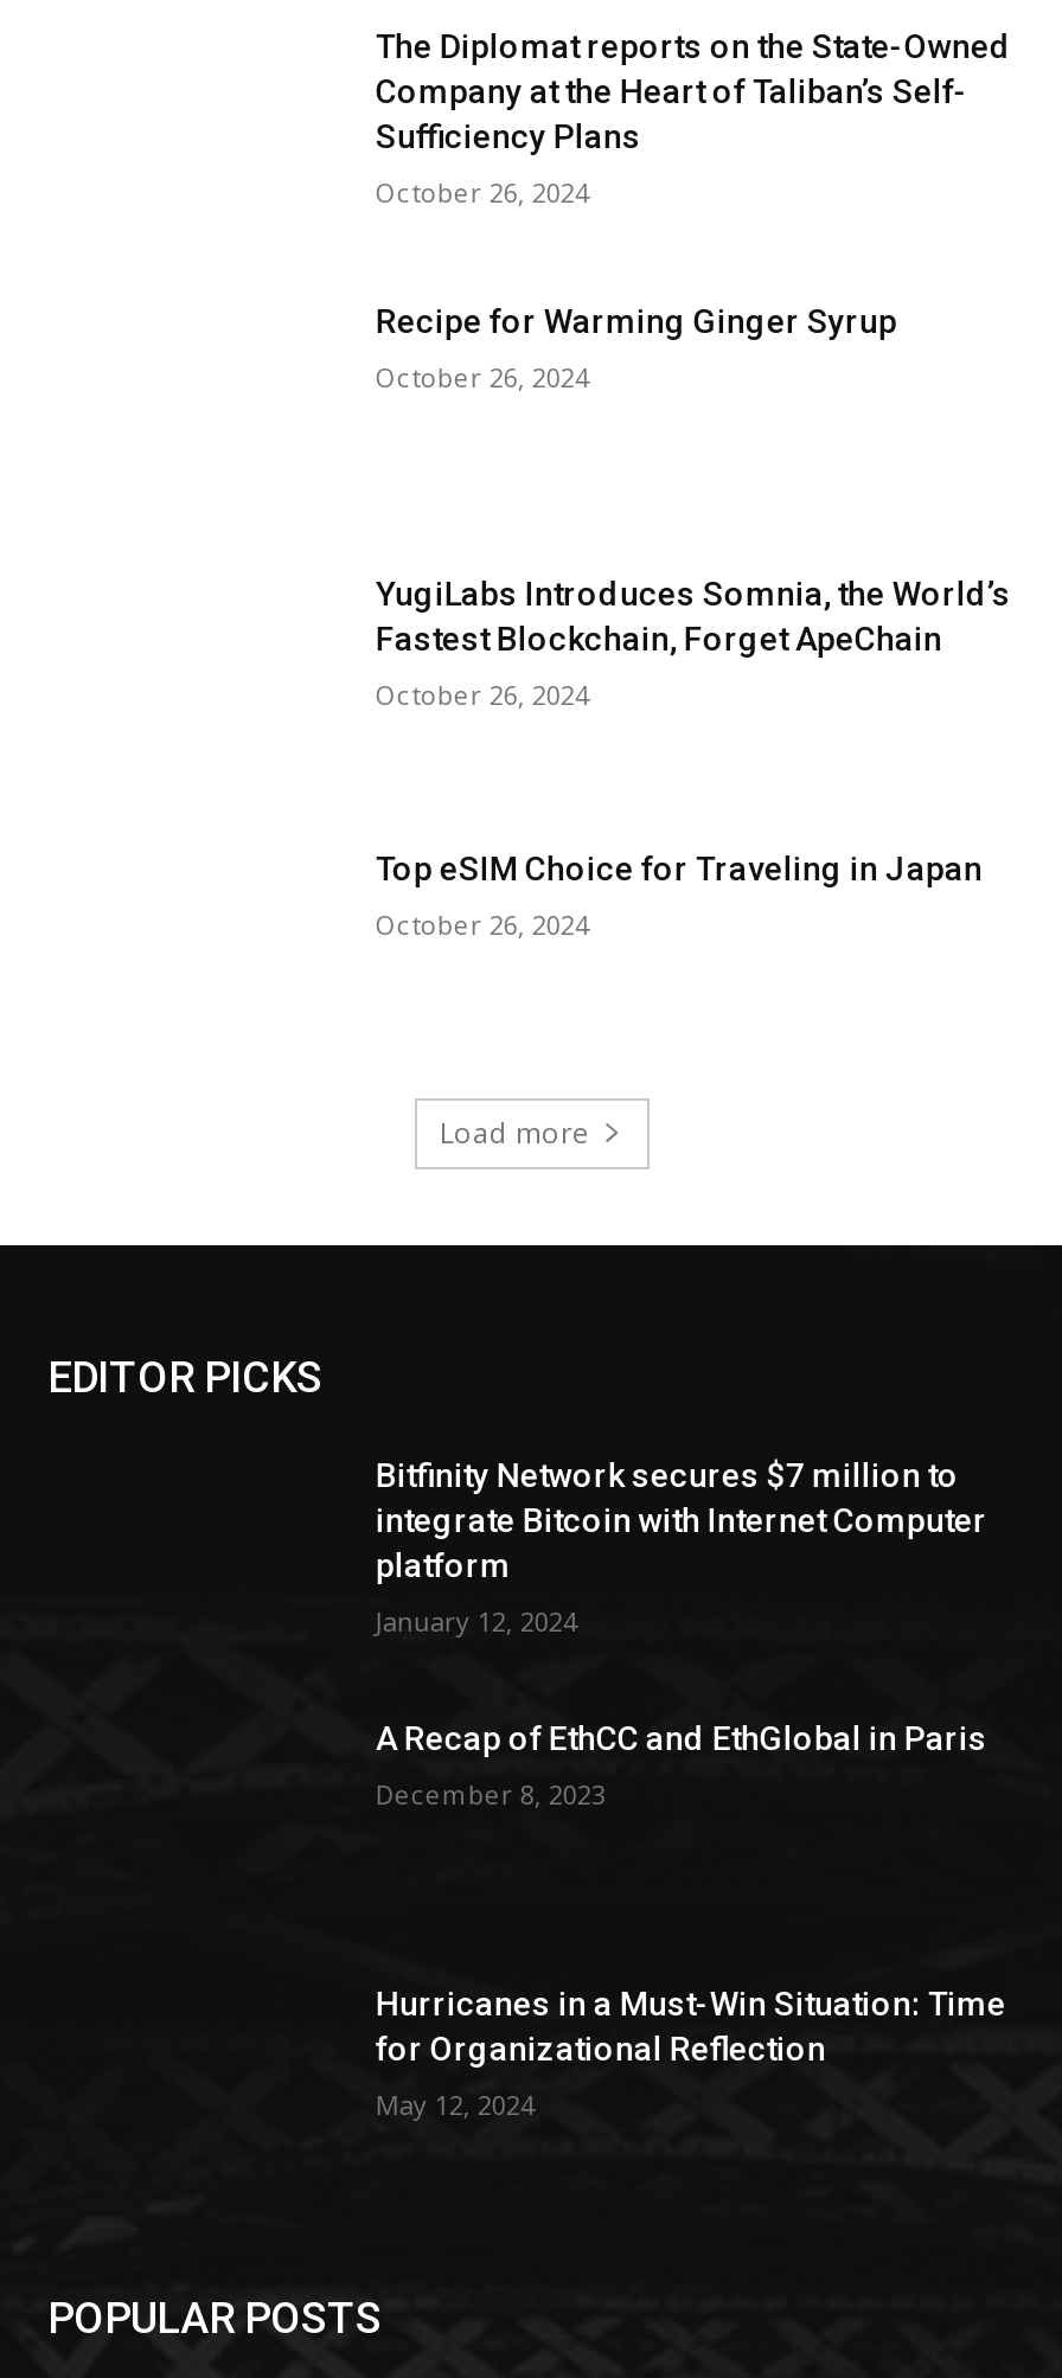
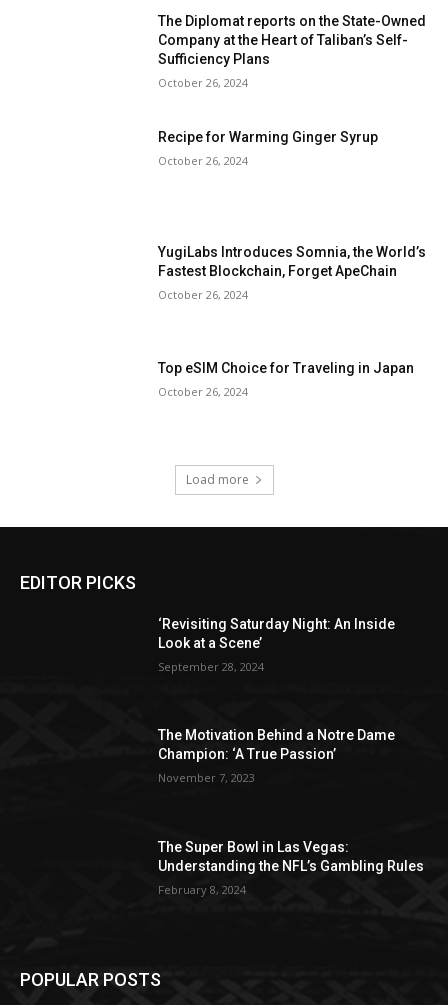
[375,1456,987,1584] Bitfinity Network secures $7 million to | integrate Bitcoin with Internet Computer | platform -> [158,616,395,651] ‘Revisiting Saturday Night: An Inside | Look at a Scene’
[375,1603,577,1638] January 12, 2024 -> [158,659,264,674] September 28, 2024
[375,1720,987,1758] A Recap of EthCC and EthGlobal in Paris -> [158,727,395,762] The Motivation Behind a Notre Dame | Champion: ‘A True Passion’
[375,1777,605,1813] December 8, 2023 -> [158,770,255,785] November 7, 2023
[375,1985,1006,2068] Hurricanes in a Must-Win Situation: Time | for Organizational Reflection -> [158,839,424,874] The Super Bowl in Las Vegas: | Understanding the NFL’s Gambling Rules
[375,2087,534,2122] May 12, 2024 -> [158,882,246,897] February 8, 2024

